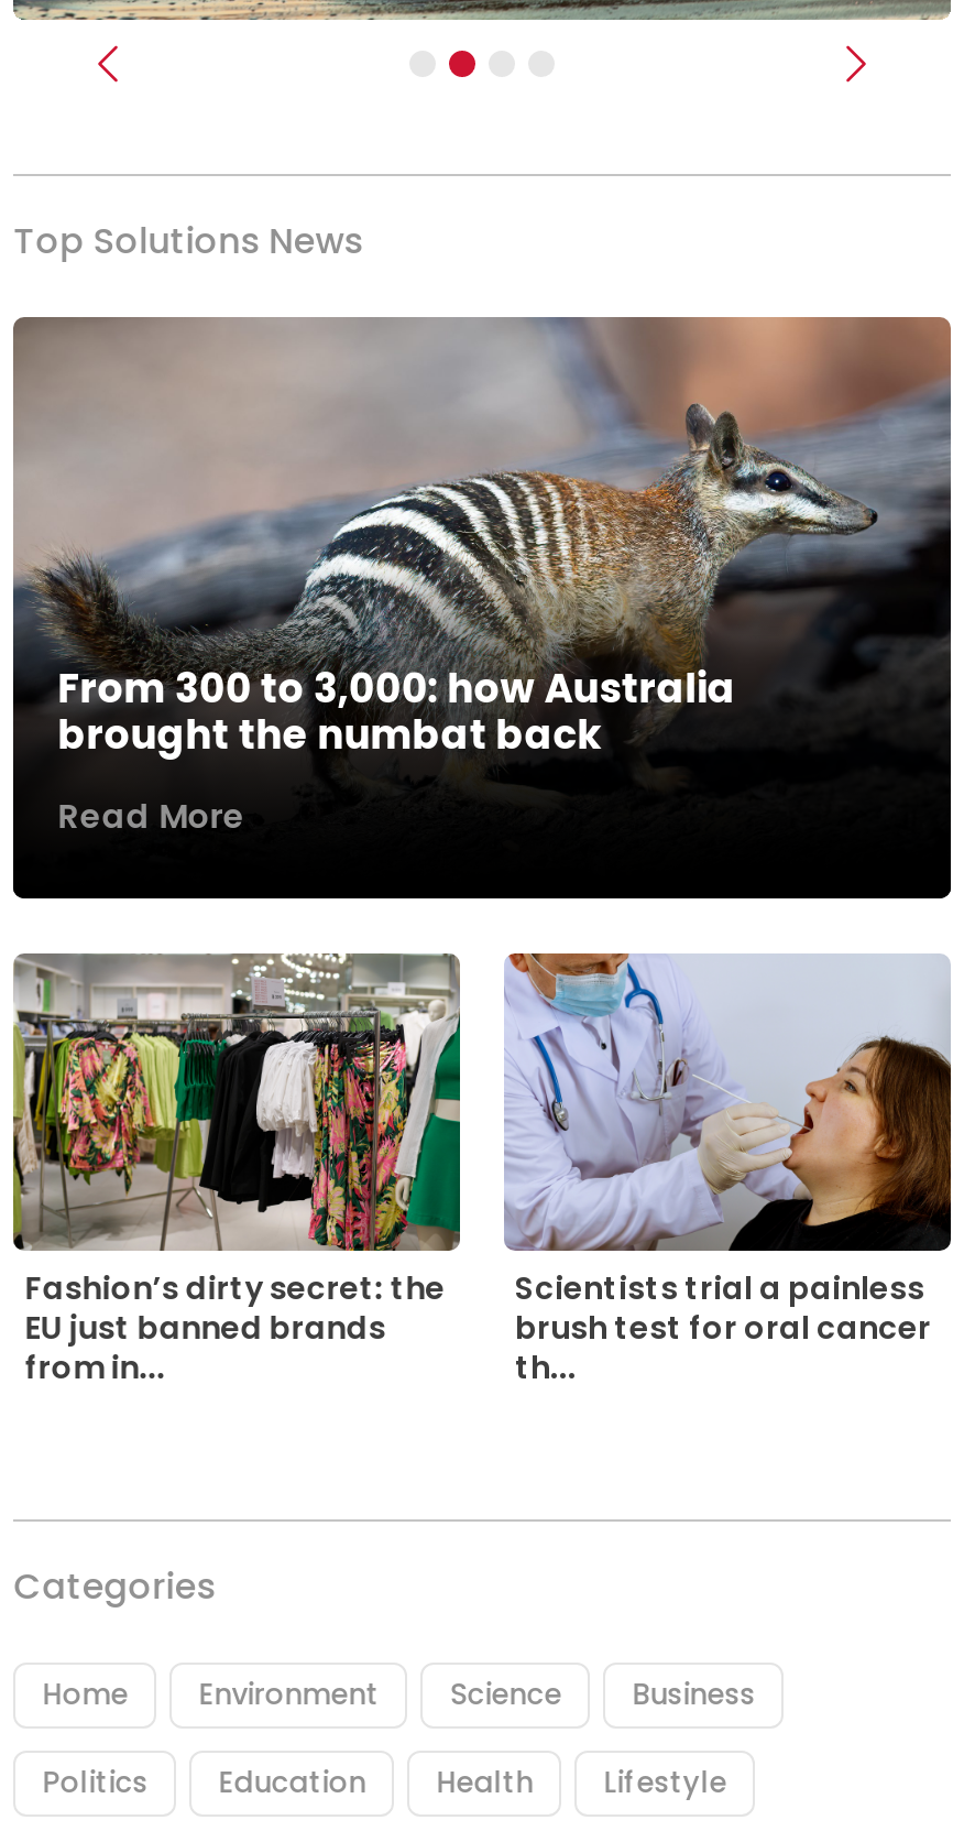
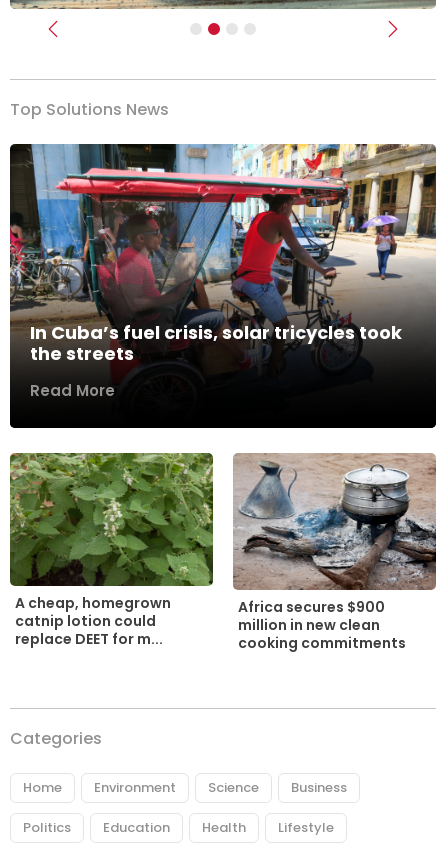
[13,315,953,762] [image] | From 300 to 3,000: how Australia | brought the numbat back -> [9,143,436,366] [image] | In Cuba’s fuel crisis, solar tricycles took | the streets
[13,953,462,1390] [image] | Fashion’s dirty secret: the | EU just banned brands | from in... -> [10,453,214,649] [image] | A cheap, homegrown | catnip lotion could | replace DEET for m...
[504,953,953,1390] [image] | Scientists trial a painless | brush test for oral cancer | th... -> [233,453,437,653] [image] | Africa secures $900 | million in new clean | cooking commitments

